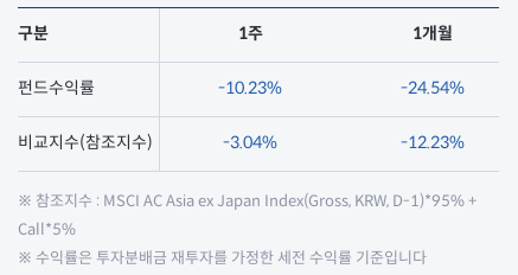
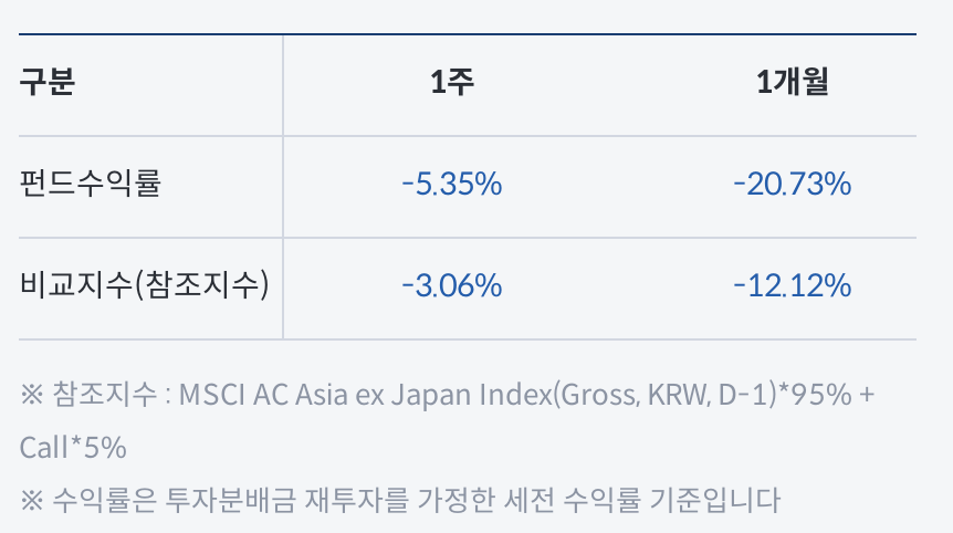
[218,78,282,98] -10.23% -> [401,166,503,203] -5.35%
[401,78,465,98] -24.54% -> [733,166,852,203] -20.73%
[223,133,277,153] -3.04% -> [401,268,503,305] -3.06%
[401,133,465,153] -12.23% -> [733,268,852,305] -12.12%

